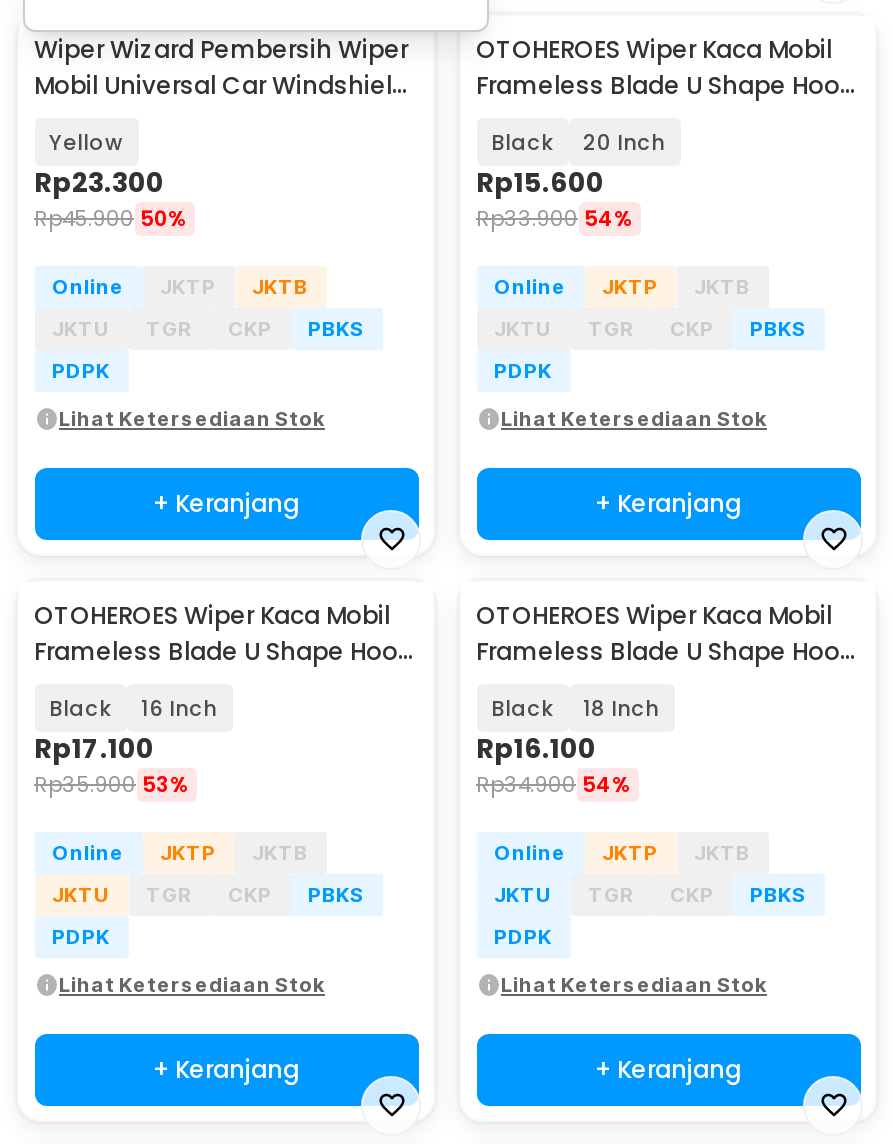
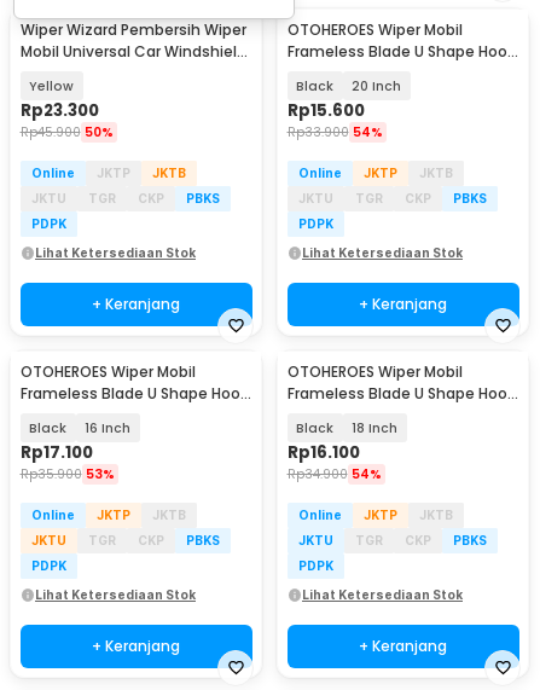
[476,31,832,65] OTOHEROES Wiper Kaca Mobil -> [287,19,462,39] OTOHEROES Wiper Mobil
[34,597,390,631] OTOHEROES Wiper Kaca Mobil -> [20,361,195,381] OTOHEROES Wiper Mobil
[476,597,832,631] OTOHEROES Wiper Kaca Mobil -> [287,361,462,381] OTOHEROES Wiper Mobil

